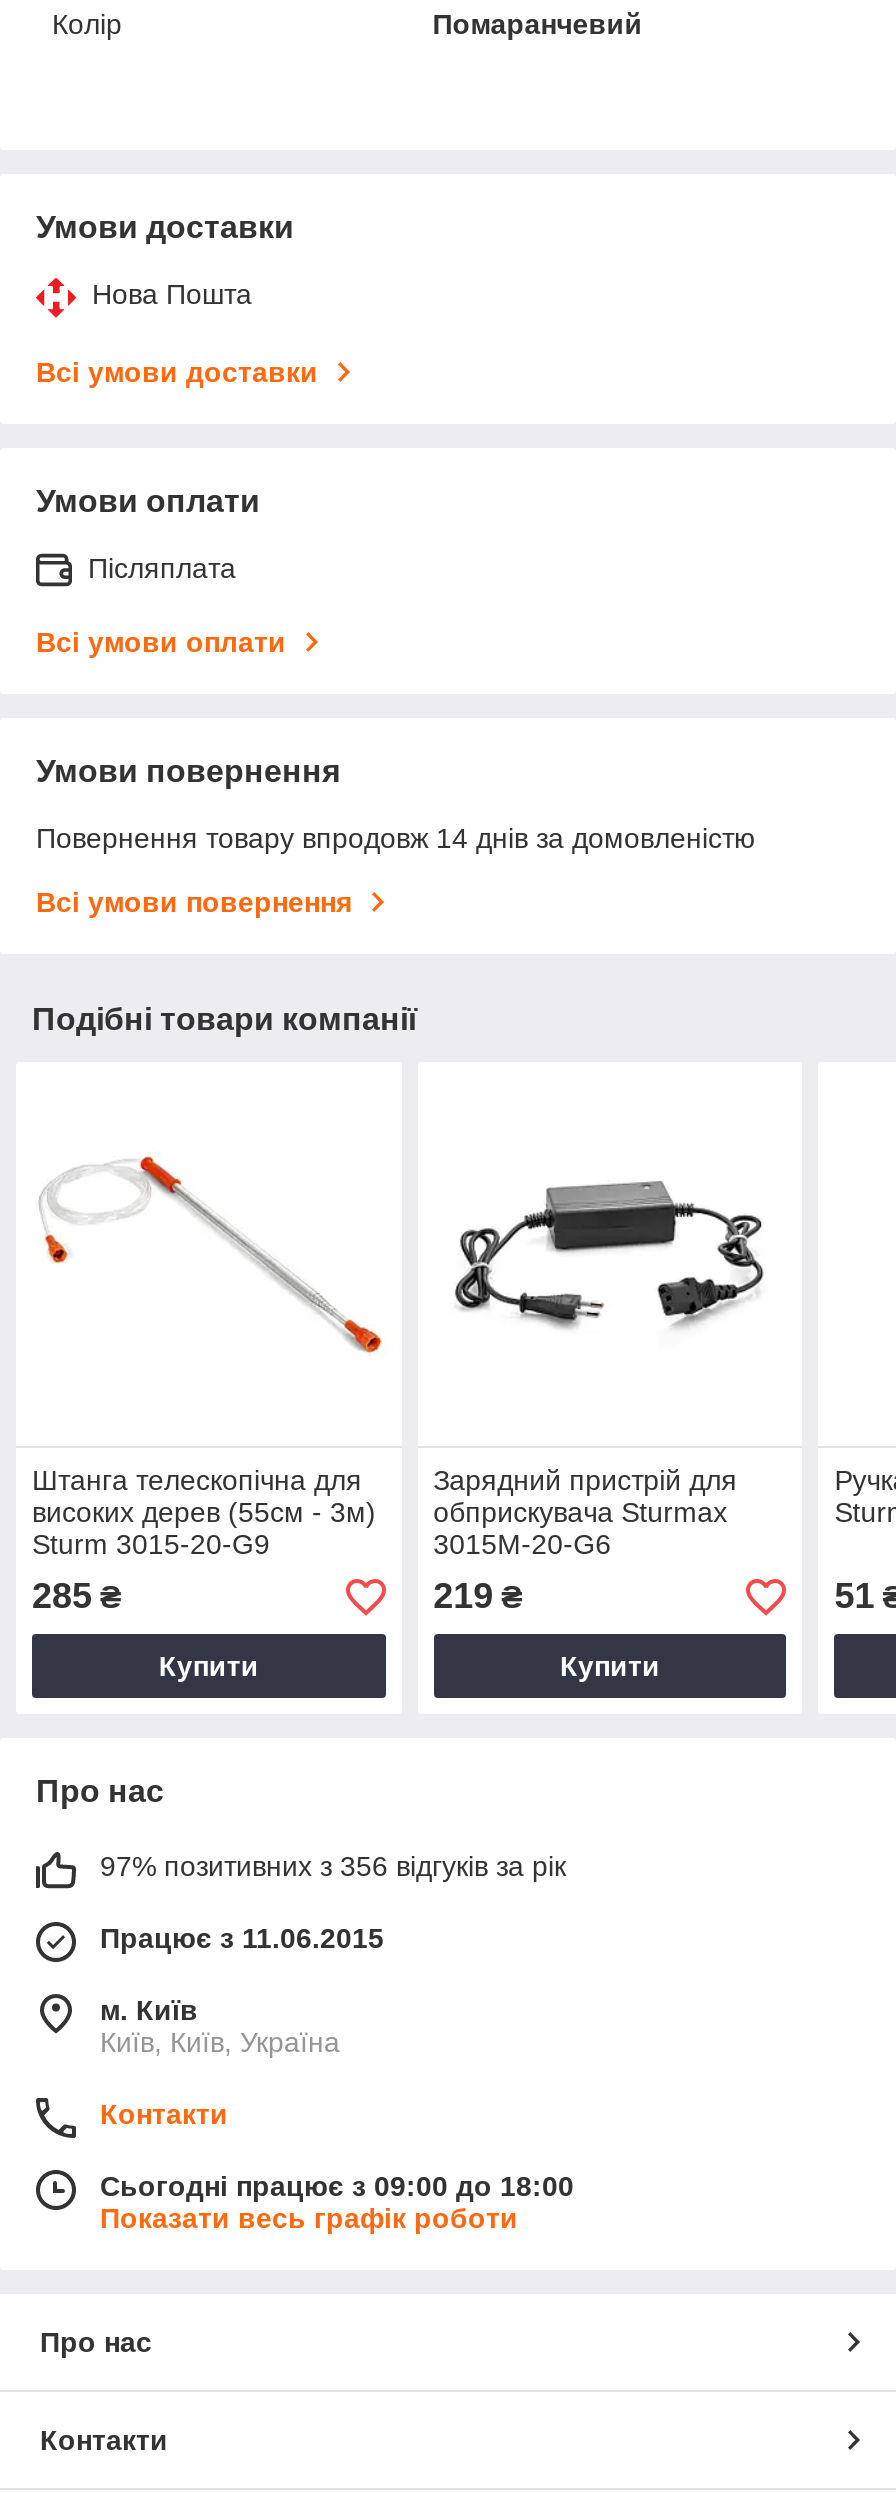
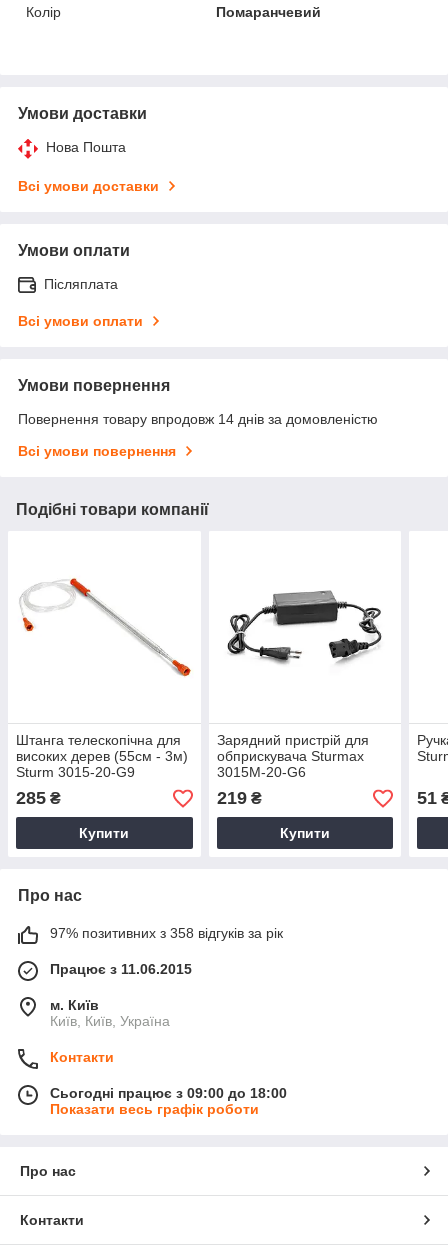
[100,1851,566,1883] 97% позитивних з 356 відгуків за рік -> [50,925,283,941] 97% позитивних з 358 відгуків за рік

